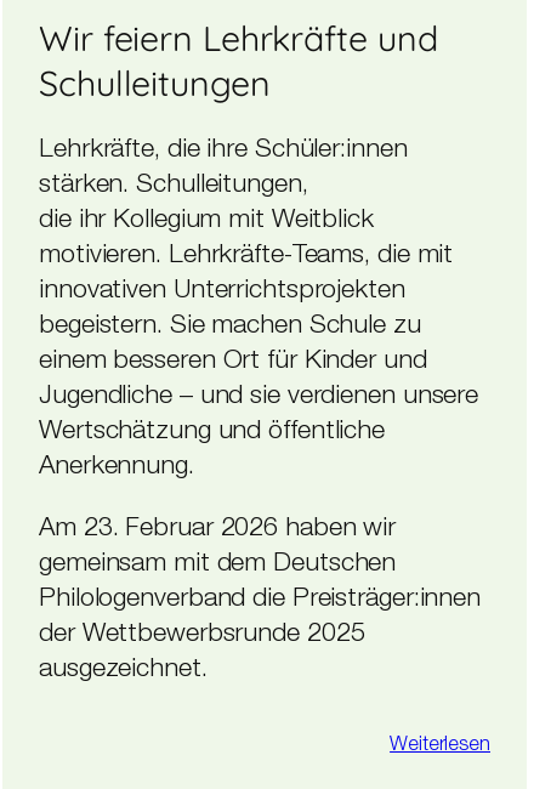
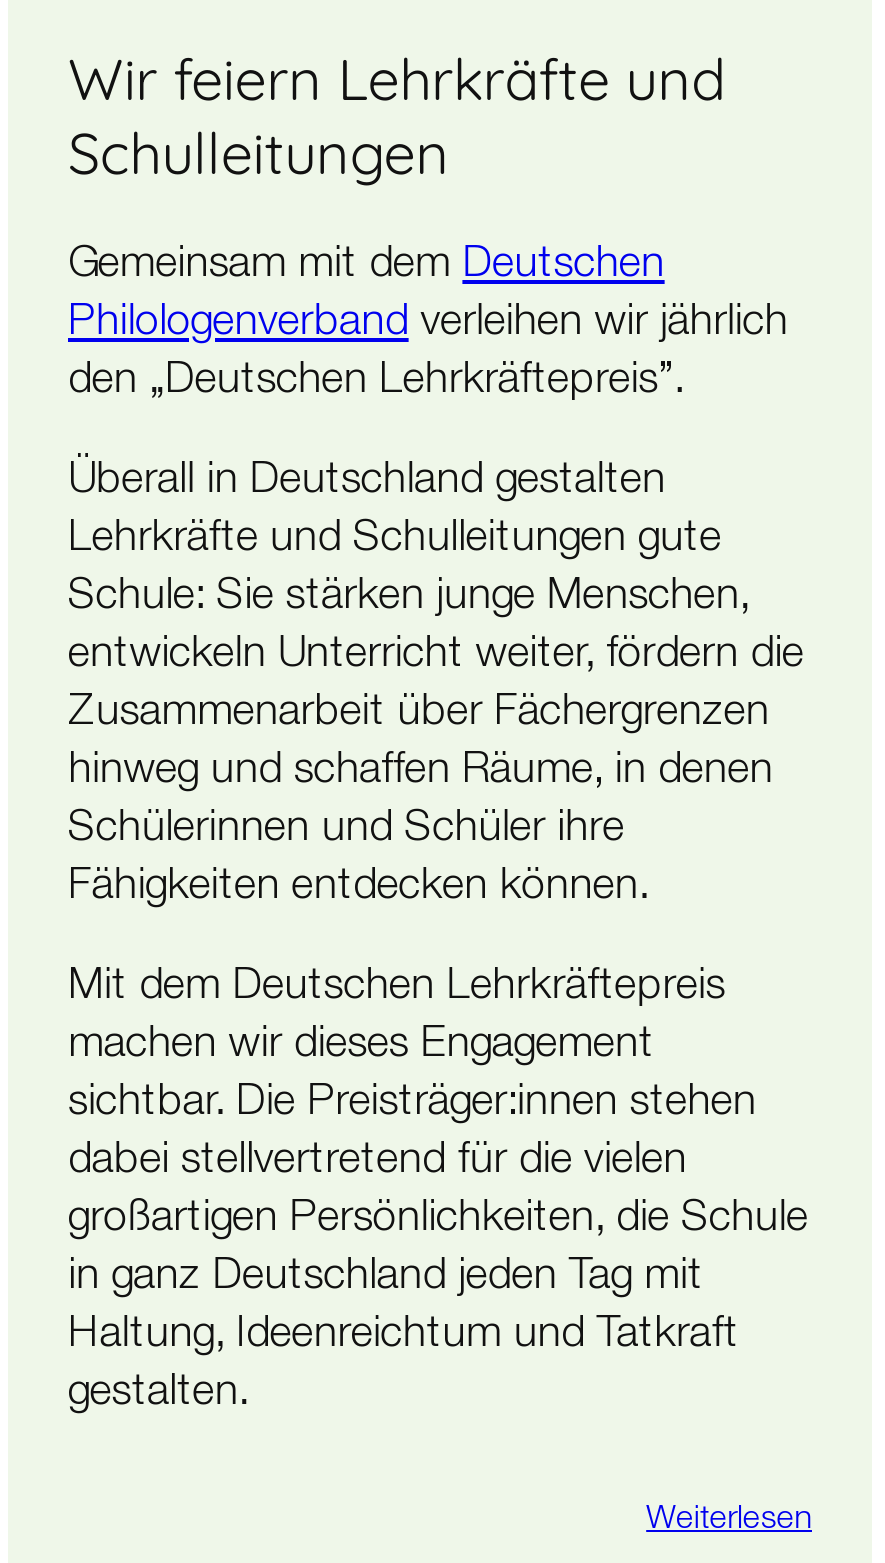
[39,139,481,683] Lehrkräfte, die ihre Schüler:innen | stärken. Schulleitungen, | die ihr Kollegium mit Weitblick | motivieren. Lehrkräfte-Teams, die mit | innovativen Unterrichtsprojekten | begeistern. Sie machen Schule zu | einem besseren Ort für Kinder und | Jugendliche – und sie verdienen unsere | Wertschätzung und öffentliche | Anerkennung. | Am 23. Februar 2026 haben wir | gemeinsam mit dem Deutschen | Philologenverband die Preisträger:innen | der Wettbewerbsrunde 2025 | ausgezeichnet. -> [68,245,808,1416] Gemeinsam mit dem Deutschen | Philologenverband verleihen wir jährlich | den „Deutschen Lehrkräftepreis”. | Überall in Deutschland gestalten | Lehrkräfte und Schulleitungen gute | Schule: Sie stärken junge Menschen, | entwickeln Unterricht weiter, fördern die | Zusammenarbeit über Fächergrenzen | hinweg und schaffen Räume, in denen | Schülerinnen und Schüler ihre | Fähigkeiten entdecken können. | Mit dem Deutschen Lehrkräftepreis | machen wir dieses Engagement | sichtbar. Die Preisträger:innen stehen | dabei stellvertretend für die vielen | großartigen Persönlichkeiten, die Schule | in ganz Deutschland jeden Tag mit | Haltung, Ideenreichtum und Tatkraft | gestalten.

